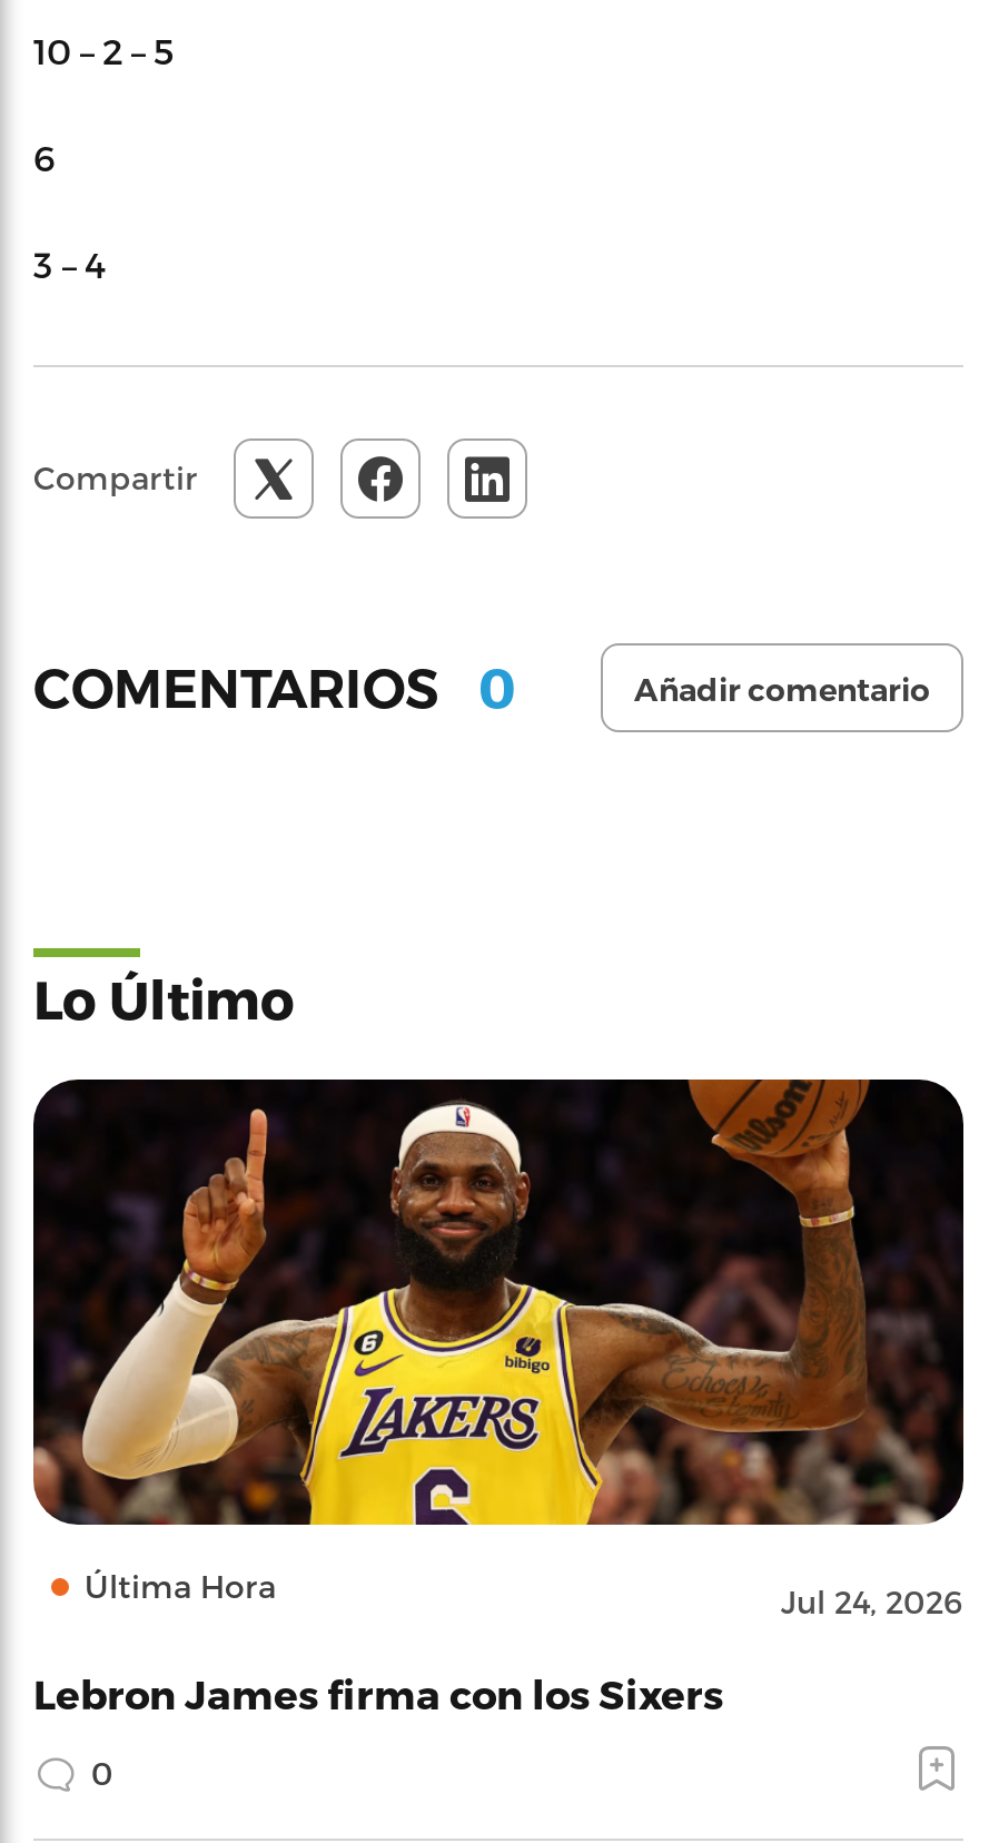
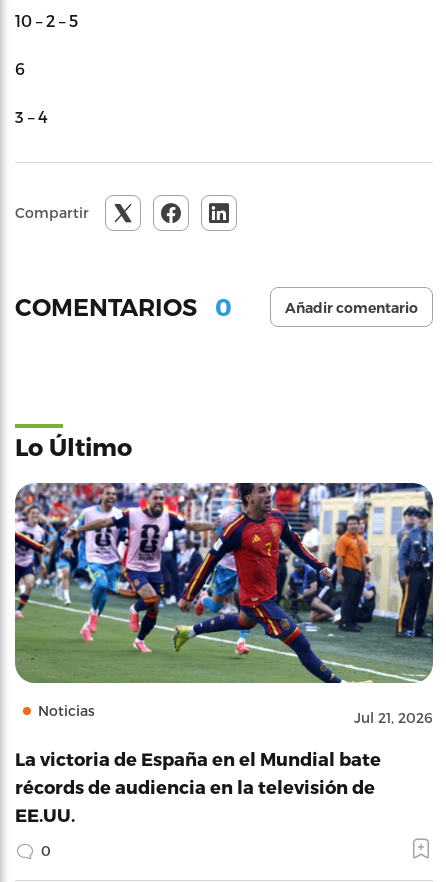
[31,1077,966,1620] [image] | Última Hora | Jul 24, 2026 -> [14,482,434,726] [image] | Noticias | Jul 21, 2026
[33,1669,723,1716] Lebron James firma con los Sixers -> [15,748,381,825] La victoria de España en el Mundial bate | récords de audiencia en la televisión de | EE.UU.

